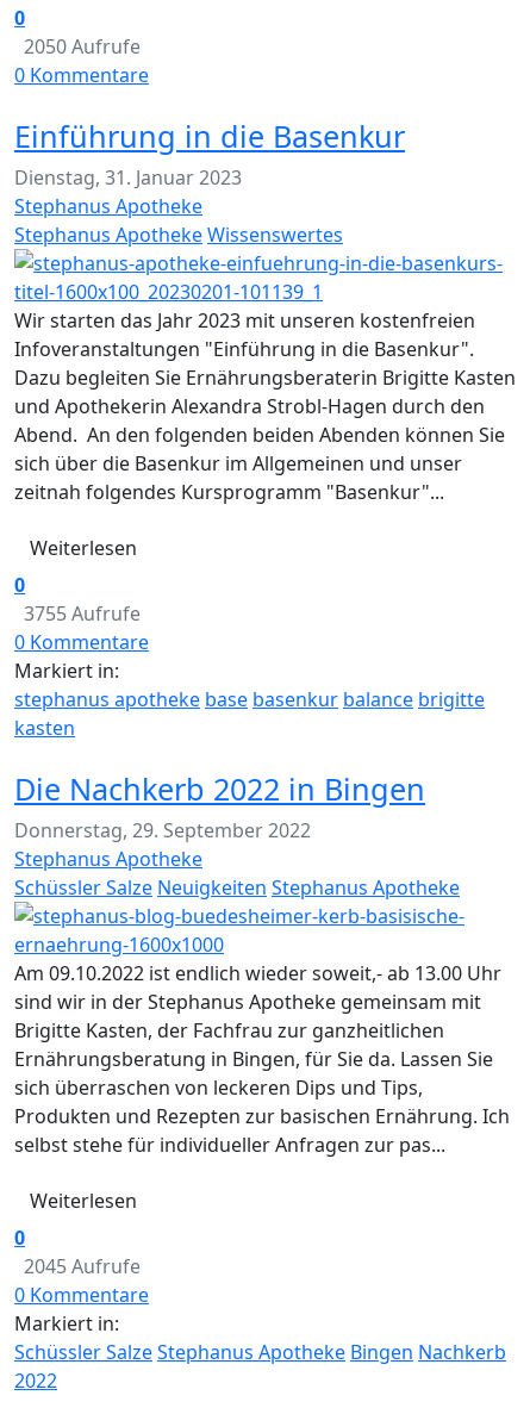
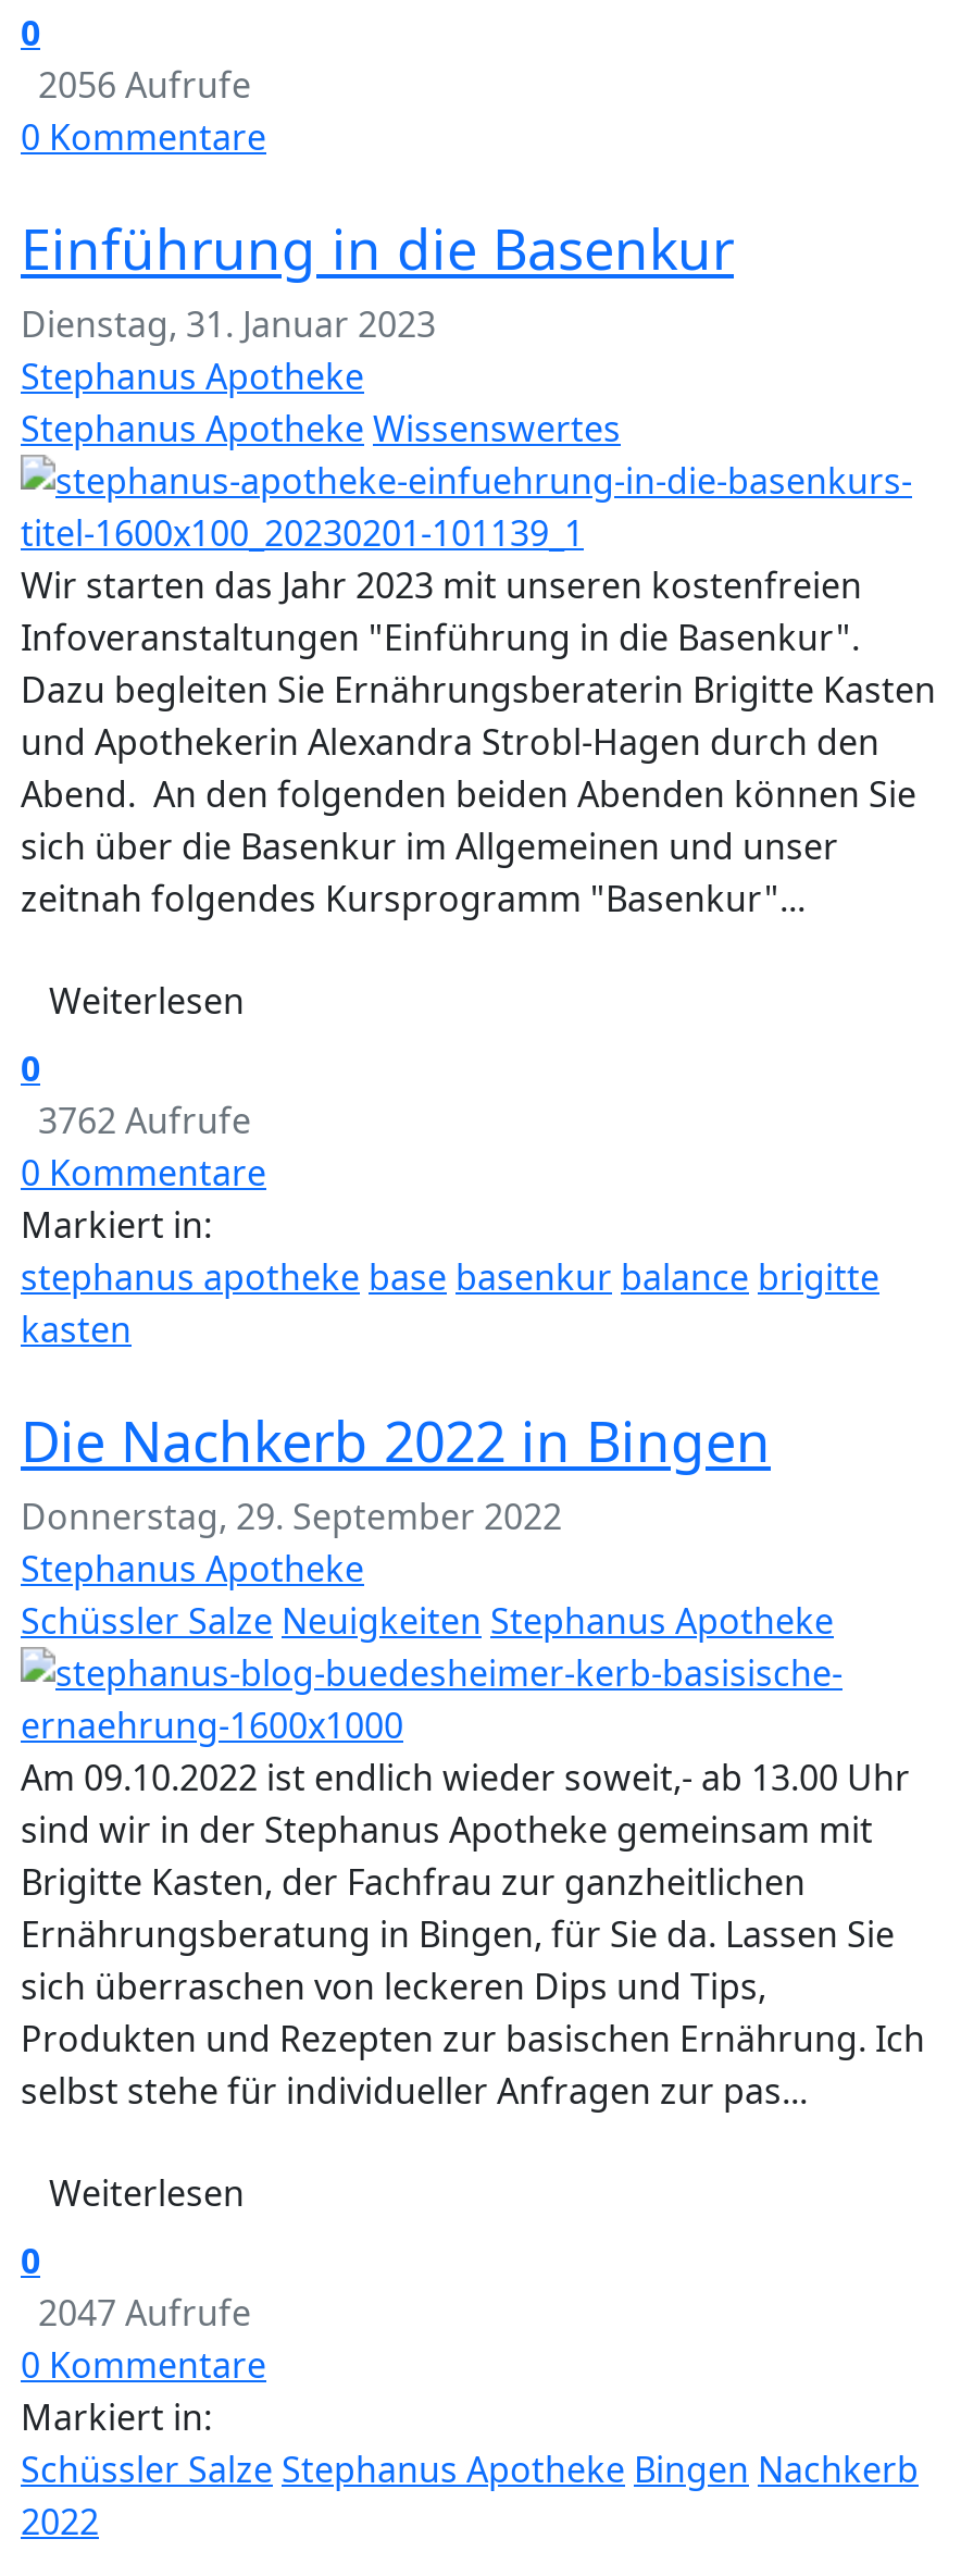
[14,34,141,60] 2050 Aufrufe -> [21,62,251,110] 2056 Aufrufe
[14,601,141,627] 3755 Aufrufe -> [21,1097,251,1145] 3762 Aufrufe
[14,1254,141,1280] 2045 Aufrufe -> [21,2290,251,2338] 2047 Aufrufe

